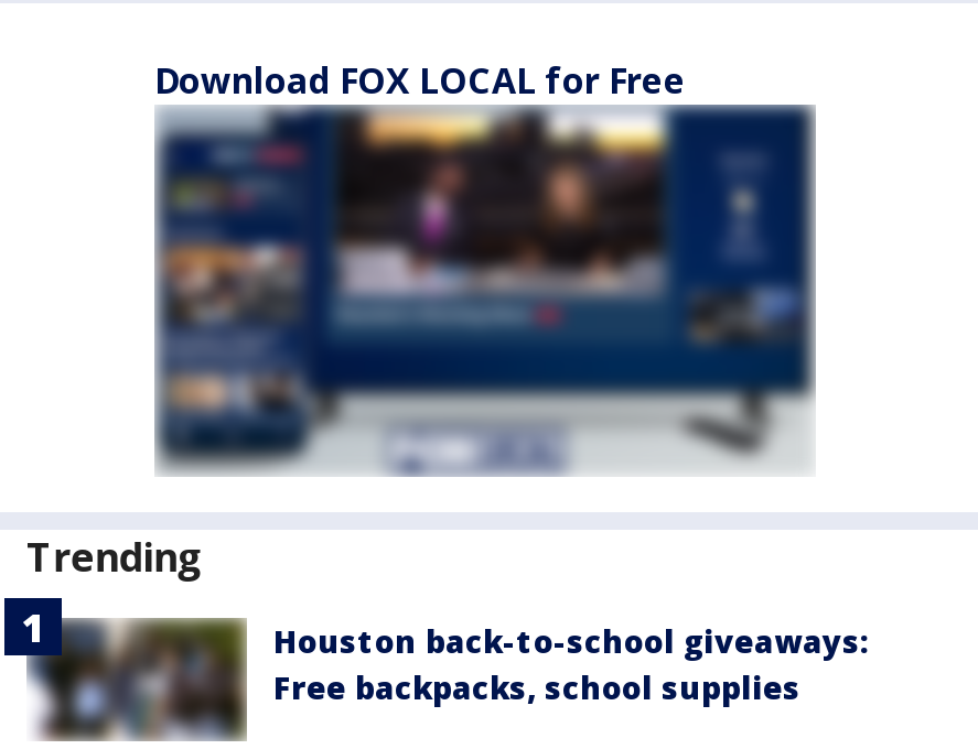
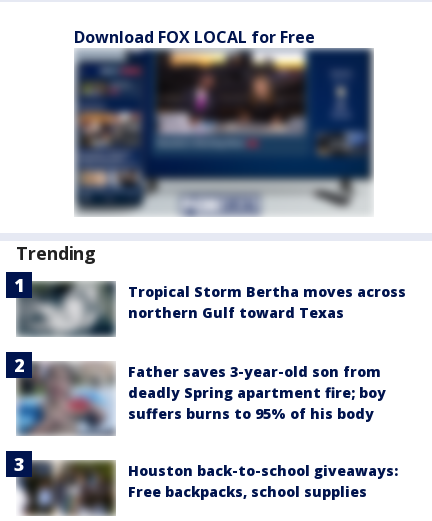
none -> [5,351,116,437] [image]
none -> [16,279,406,423] [image] | Tropical Storm Bertha moves across | northern Gulf toward Texas | Father saves 3-year-old son from | deadly Spring apartment fire; boy | suffers burns to 95% of his body

